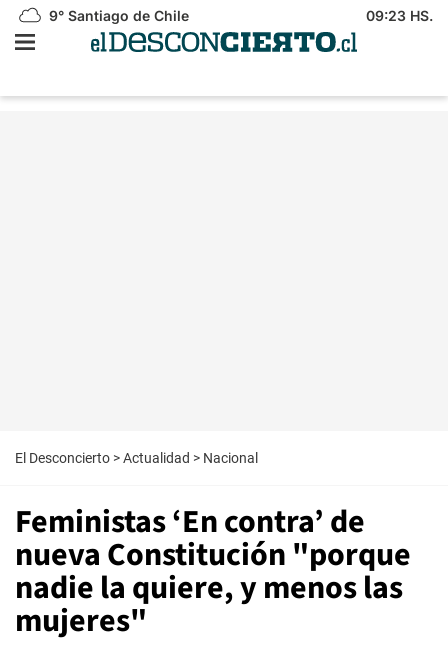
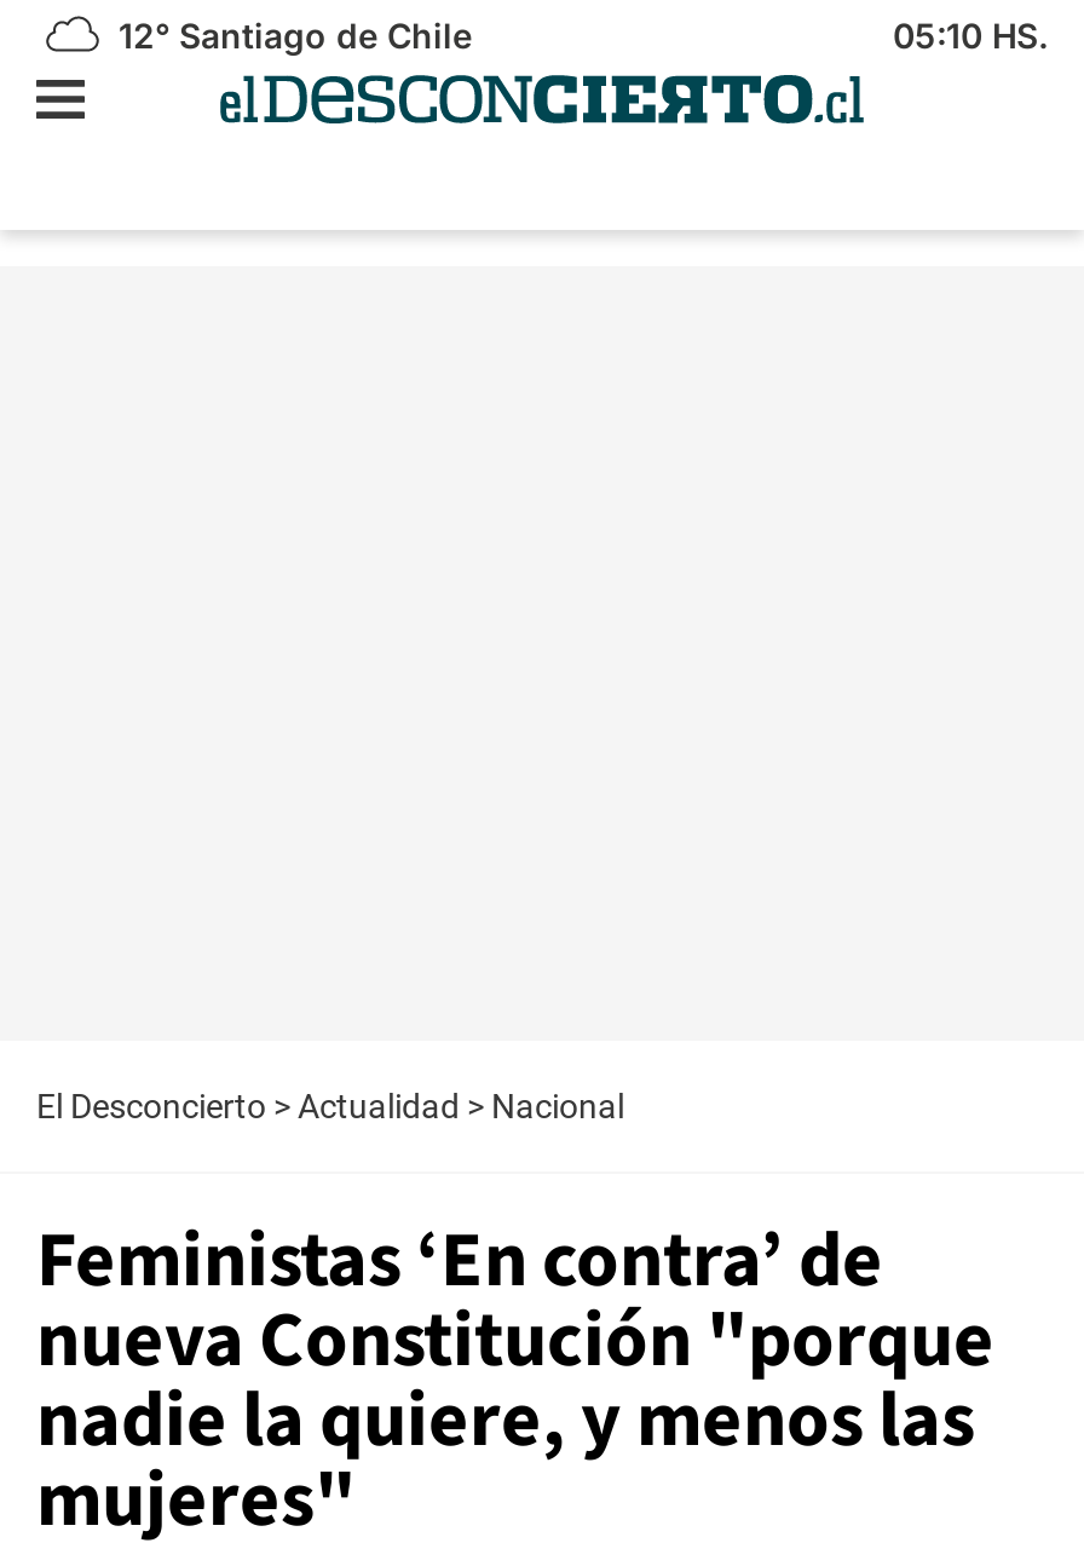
[45,7,189,24] 9° Santiago de Chile -> [109,15,472,56] 12° Santiago de Chile
[366,7,433,24] 09:23 HS. -> [893,15,1048,56] 05:10 HS.

